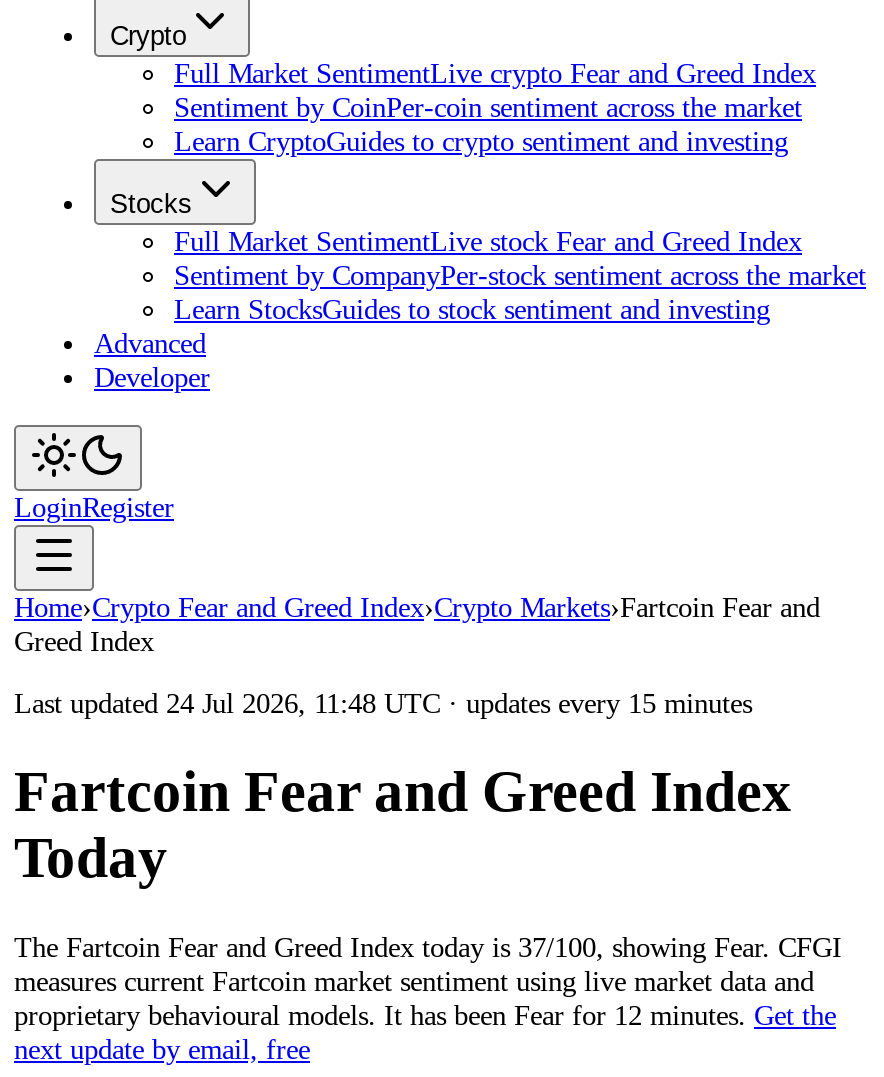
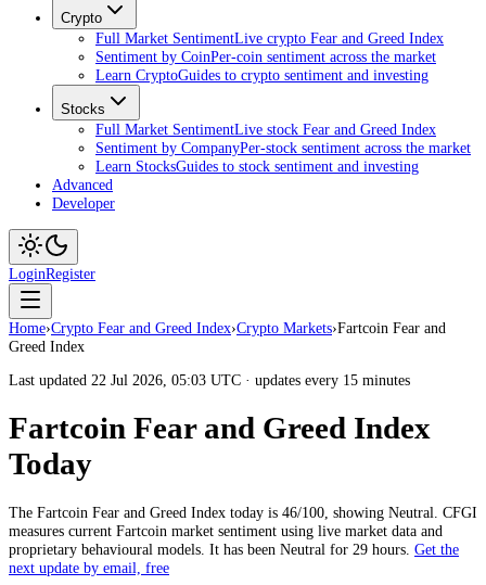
[14,687,752,719] Last updated 24 Jul 2026, 11:48 UTC · updates every 15 minutes -> [9,371,410,389] Last updated 22 Jul 2026, 05:03 UTC · updates every 15 minutes
[14,930,842,962] The Fartcoin Fear and Greed Index today is 37/100, showing Fear. CFGI -> [9,503,477,521] The Fartcoin Fear and Greed Index today is 46/100, showing Neutral. CFGI
[14,998,836,1030] proprietary behavioural models. It has been Fearfor 12 minutes. Get the -> [9,540,459,558] proprietary behavioural models. It has been Neutralfor 29 hours. Get the

